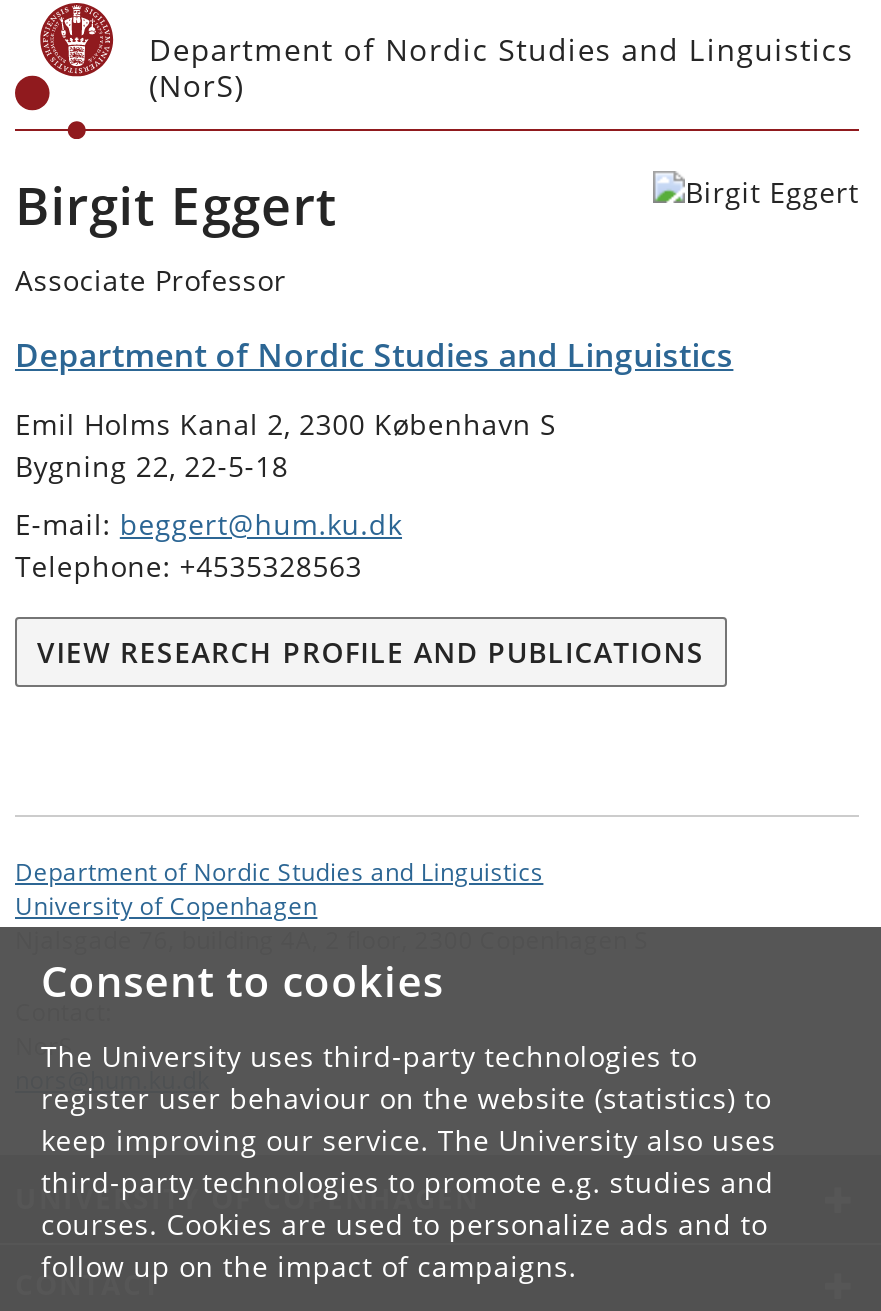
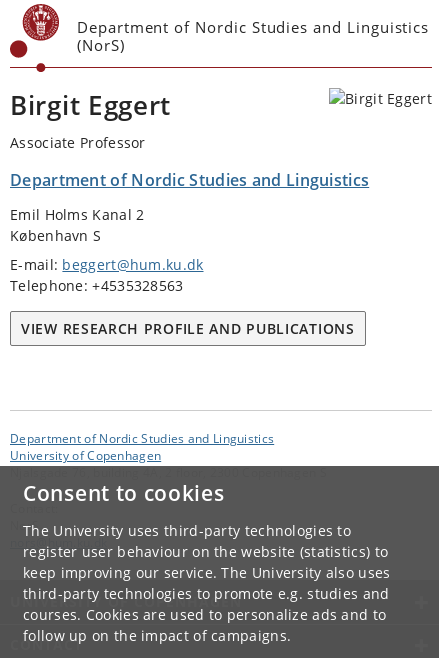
[15,405,557,485] Emil Holms Kanal 2, 2300 København S | Bygning 22, 22-5-18 -> [10,205,144,245] Emil Holms Kanal 2 | København S

